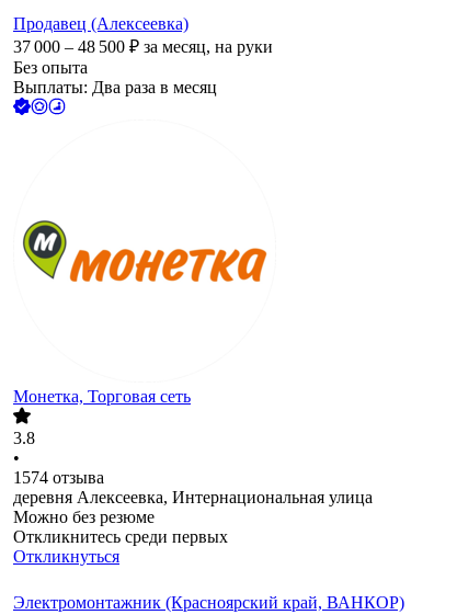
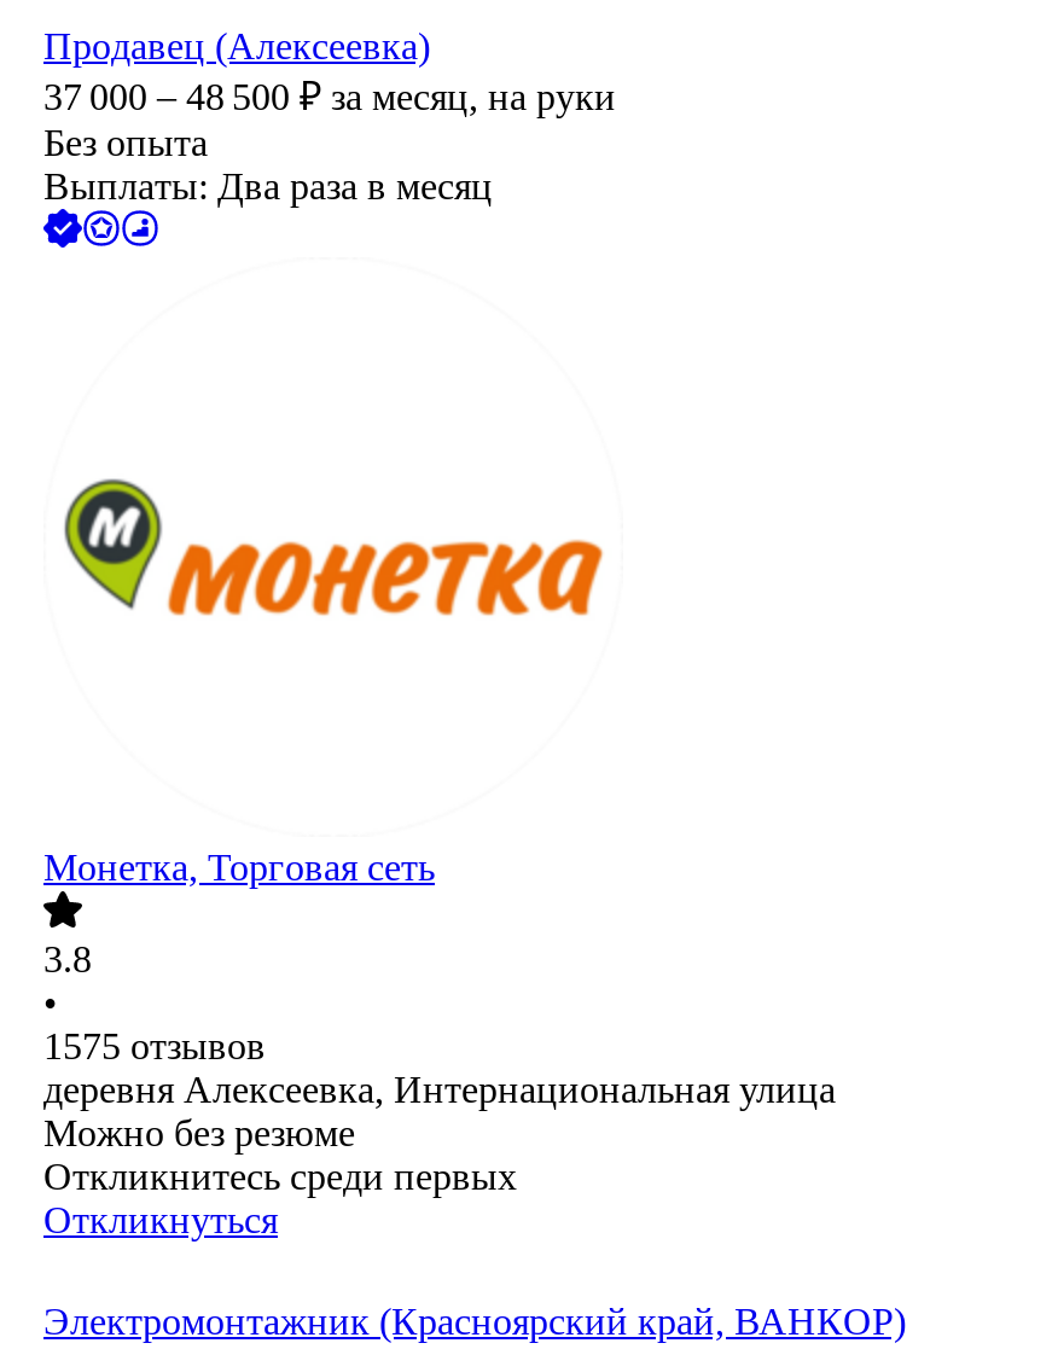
[13,468,104,487] 1574 отзыва -> [43,1026,266,1067] 1575 отзывов

